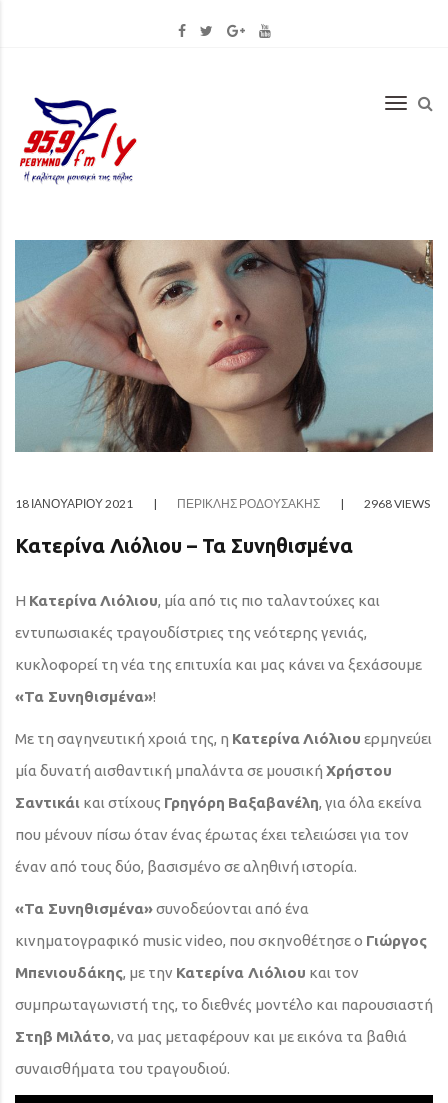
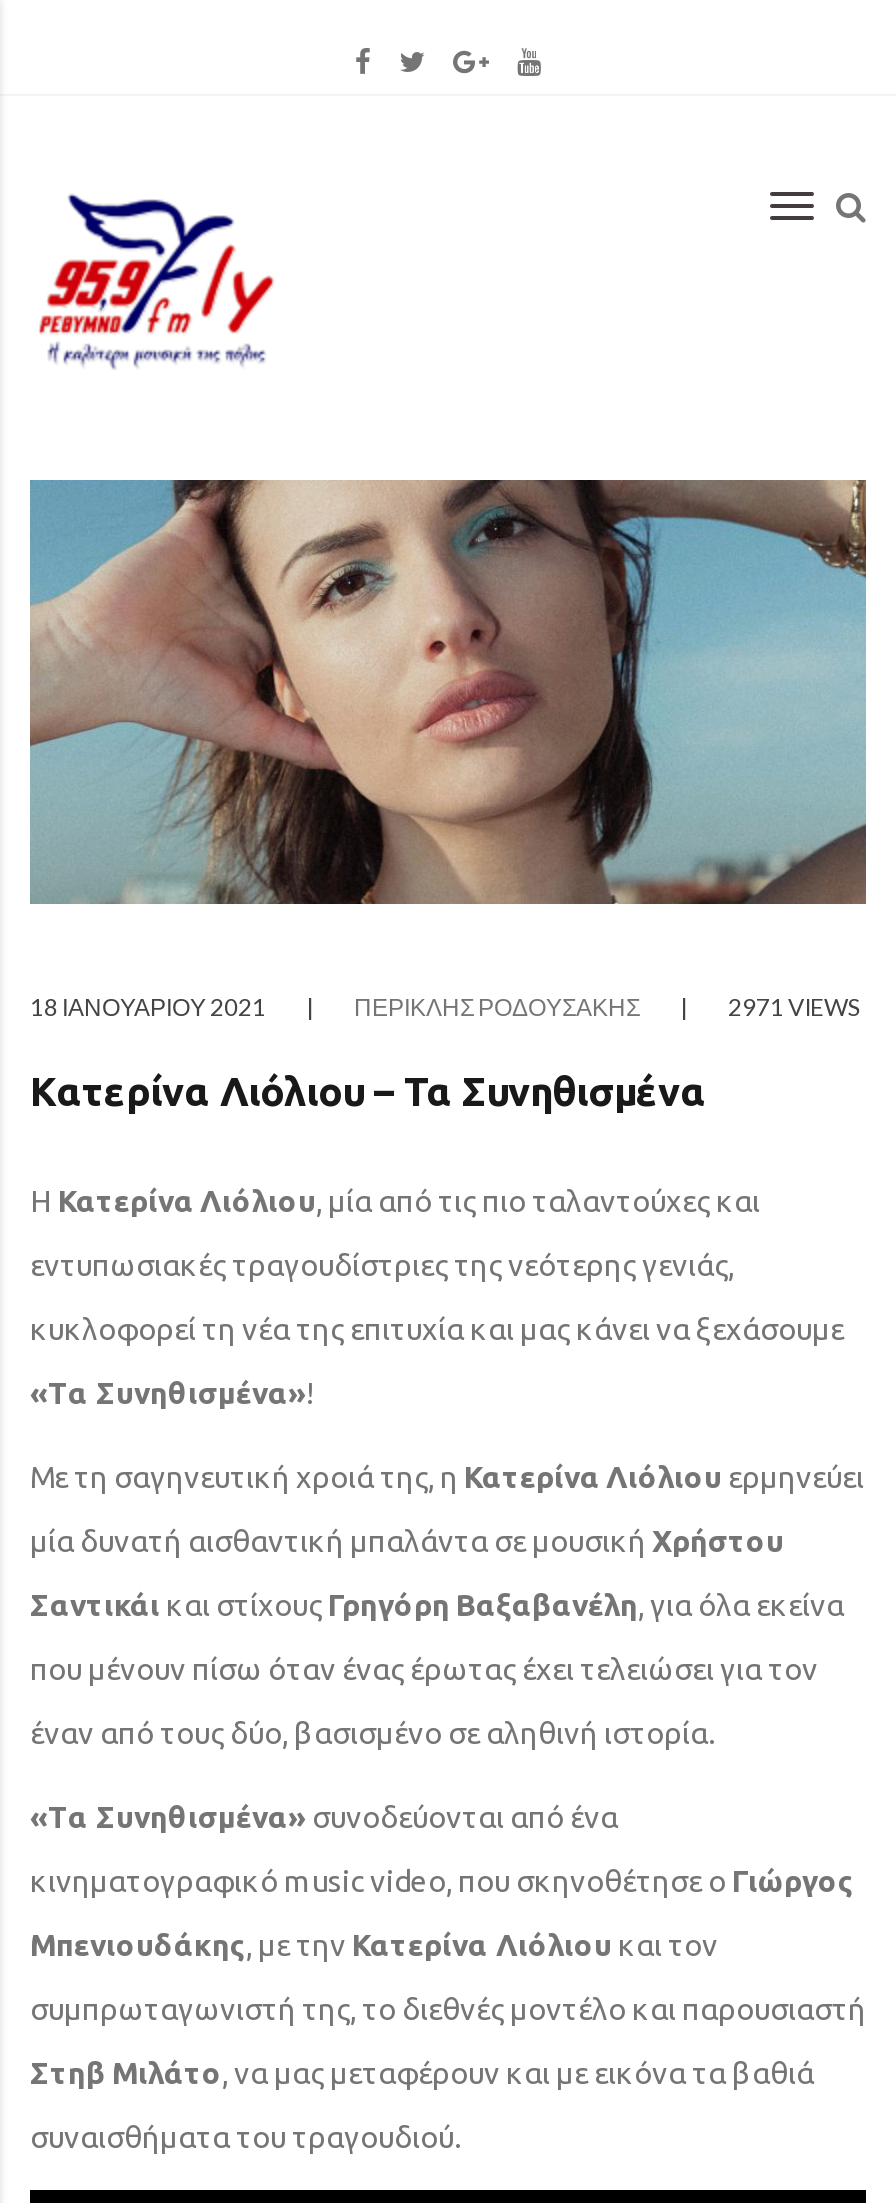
[364,496,430,511] 2968 VIEWS -> [728,992,860,1022] 2971 VIEWS

